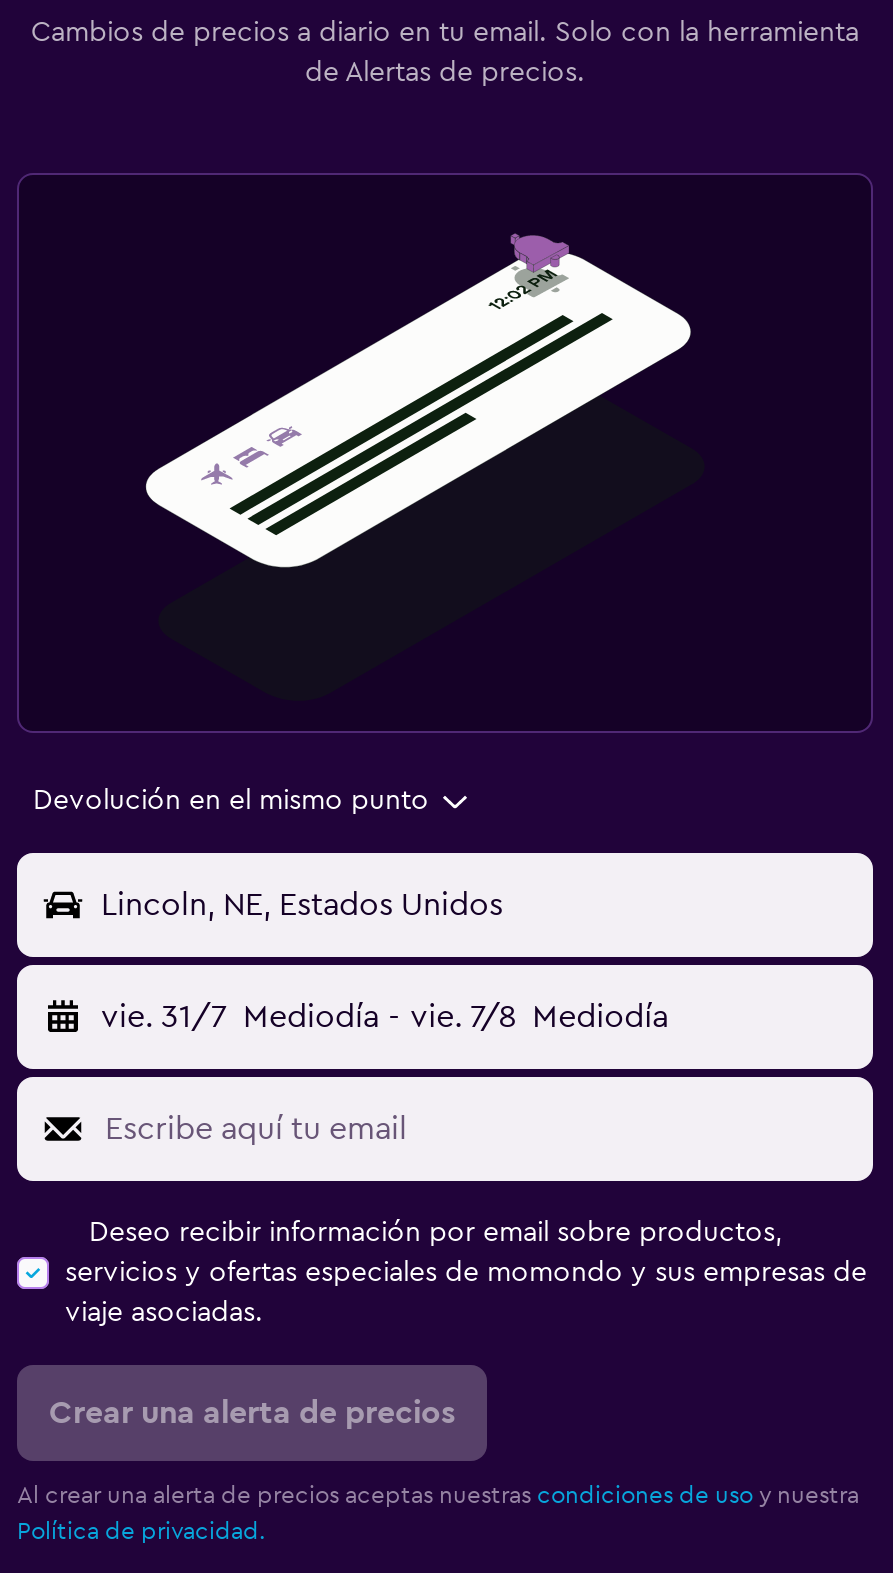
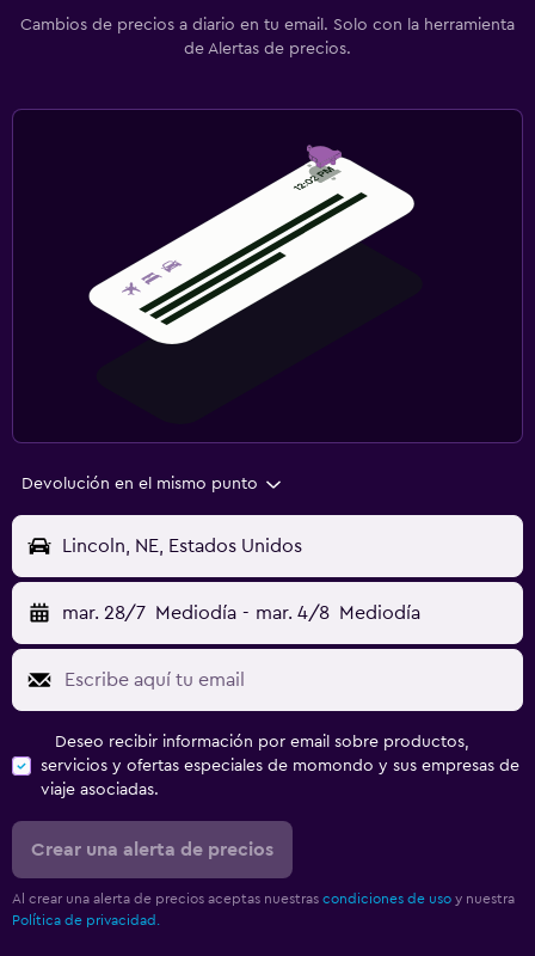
[101,1001,668,1033] vie. 31/7 Mediodía - vie. 7/8 Mediodía -> [62,603,420,623] mar. 28/7 Mediodía - mar. 4/8 Mediodía

